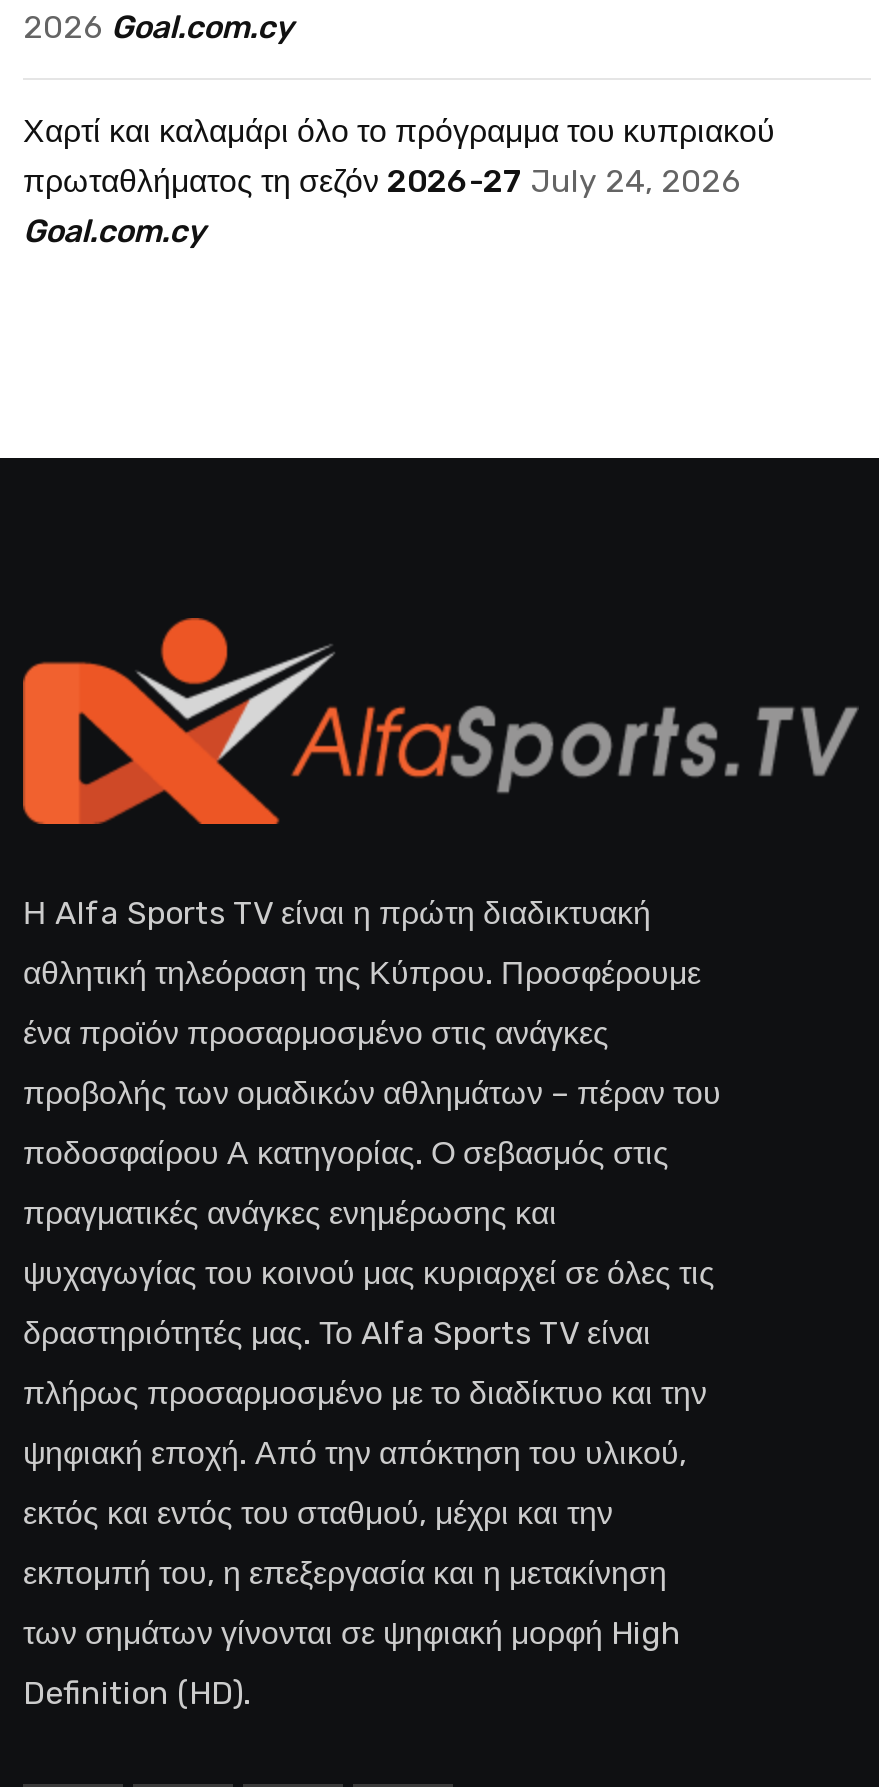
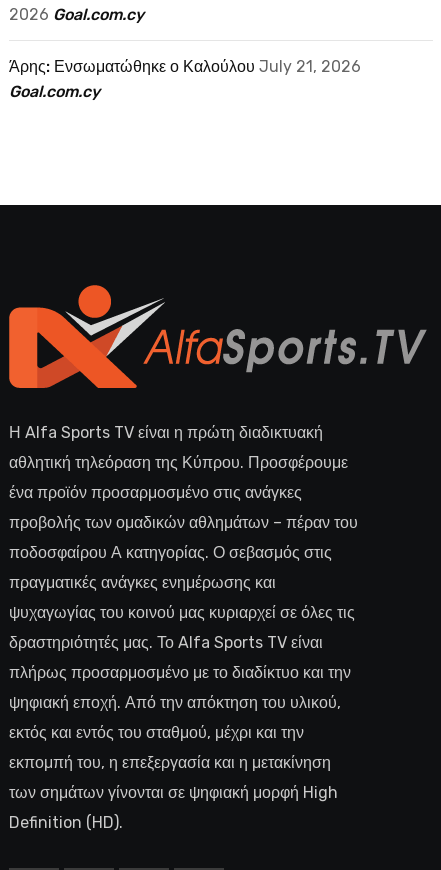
[23,113,775,201] Χαρτί και καλαμάρι όλο το πρόγραμμα του κυπριακού | πρωταθλήματος τη σεζόν 2026-27 July 24, 2026 -> [9,57,361,76] Άρης: Ενσωματώθηκε ο Καλούλου July 21, 2026

